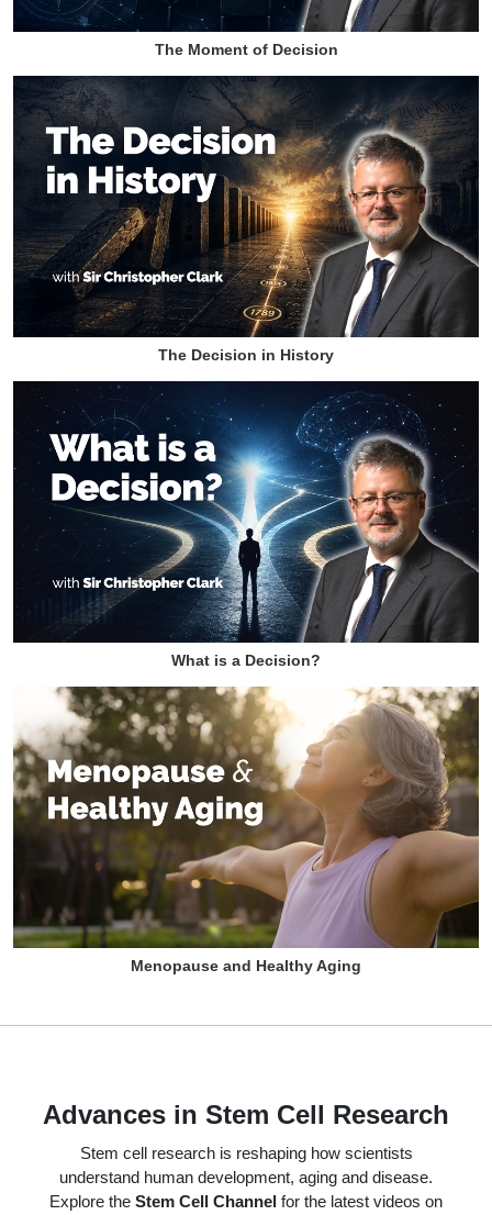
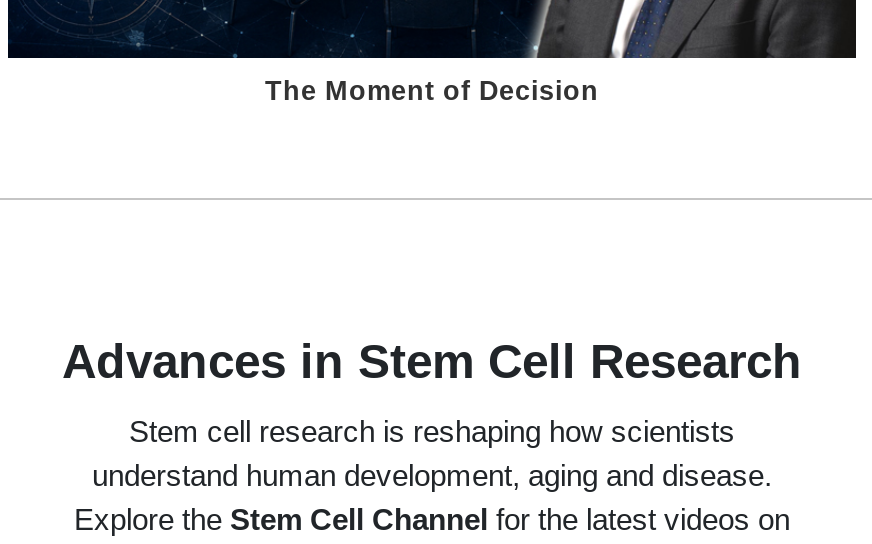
[13,75,479,364] [image] | The Decision in History -> none
[13,380,479,669] [image] | What is a Decision? -> none
[12,685,480,974] [image] | Menopause and Healthy Aging -> none

